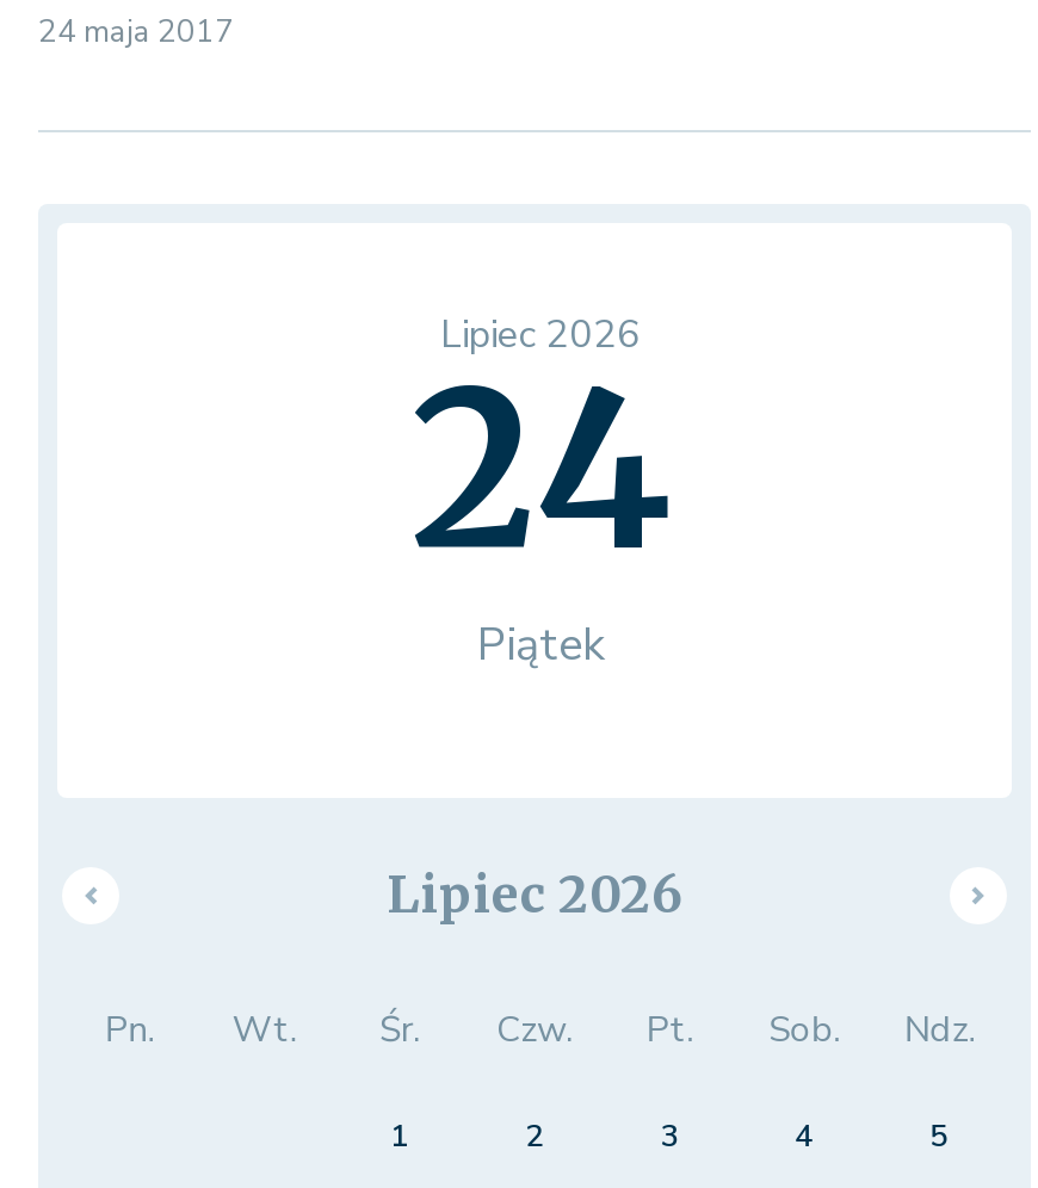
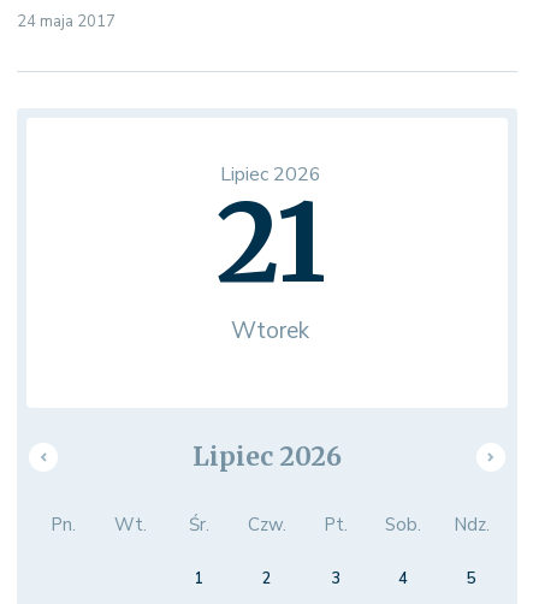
[410,335,671,676] 24 | Piątek -> [215,174,325,347] 21 | Wtorek

